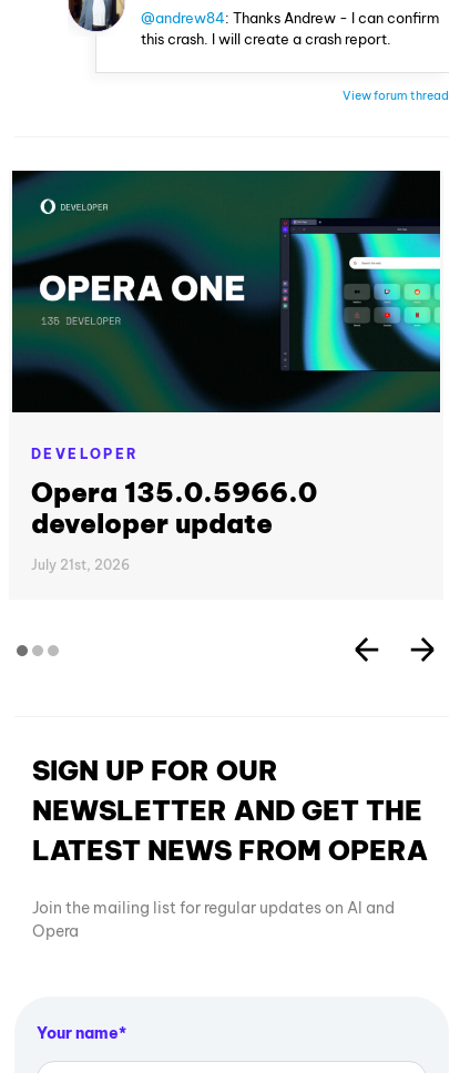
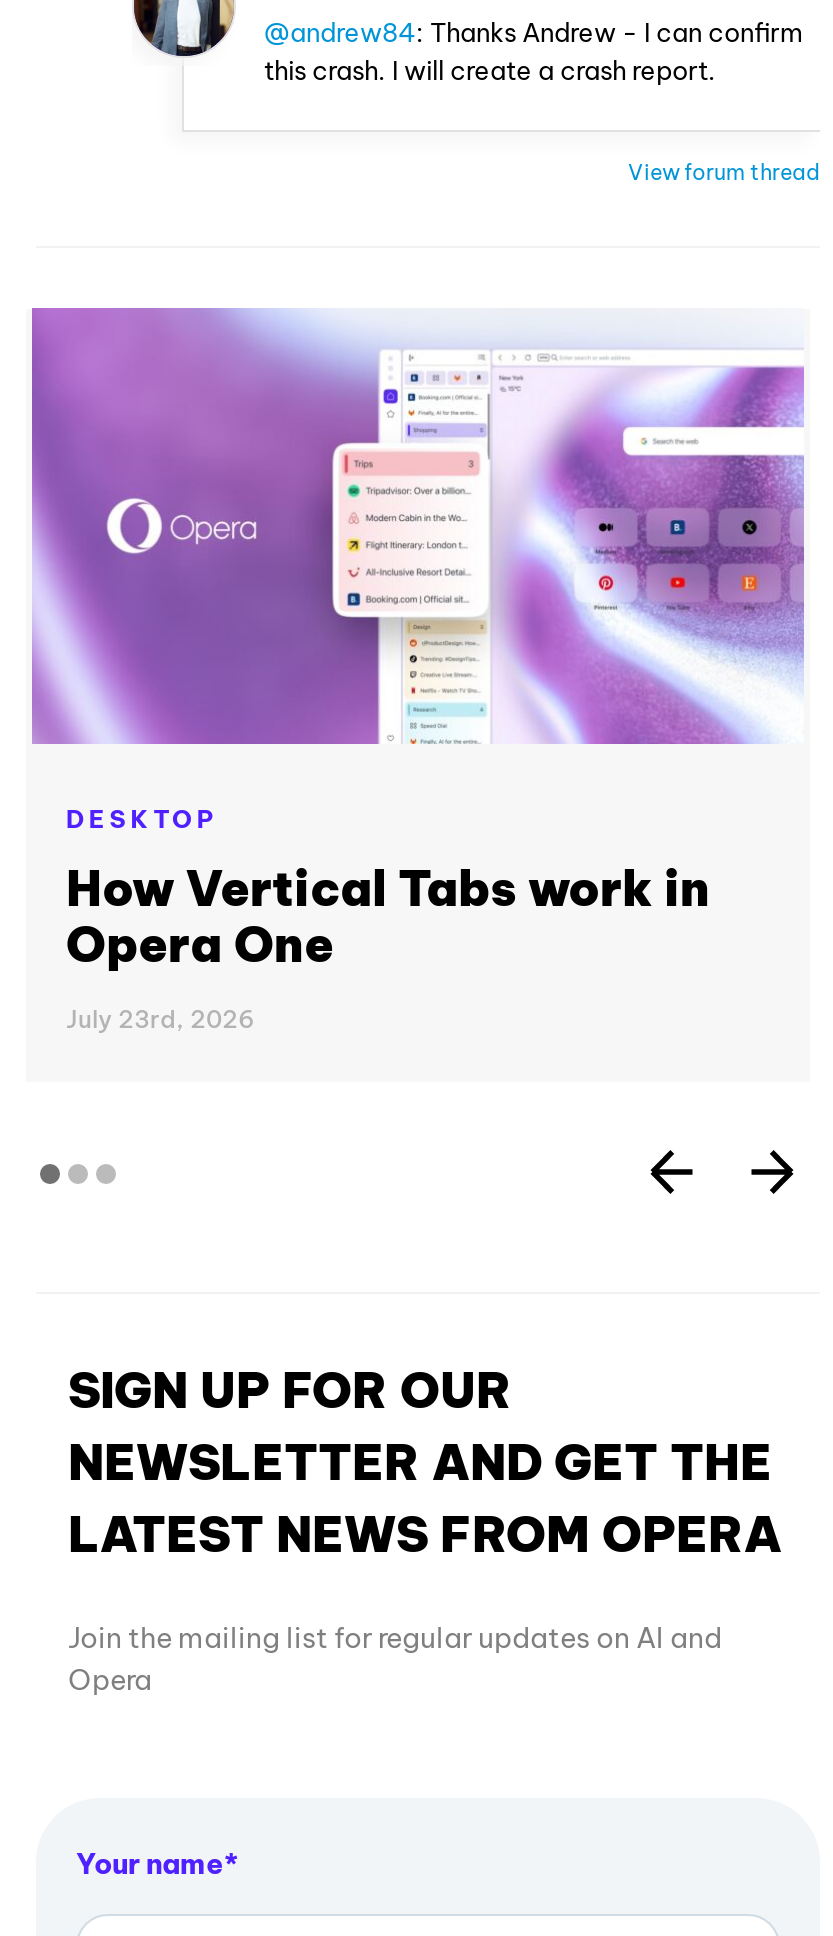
[11,170,441,540] [image] | DEVELOPER | Opera 135.0.5966.0 | developer update -> [30,306,806,974] [image] | DESKTOP | How Vertical Tabs work in | Opera One
[31,556,130,573] July 21st, 2026 -> [66,1003,254,1033] July 23rd, 2026

